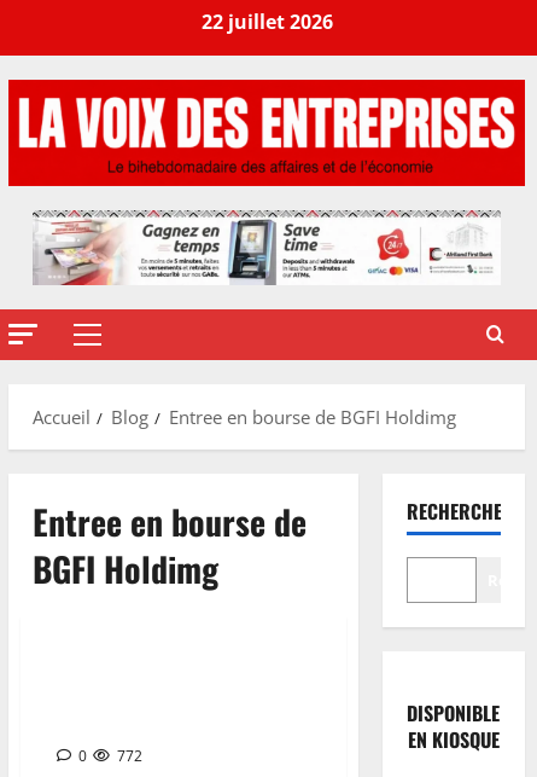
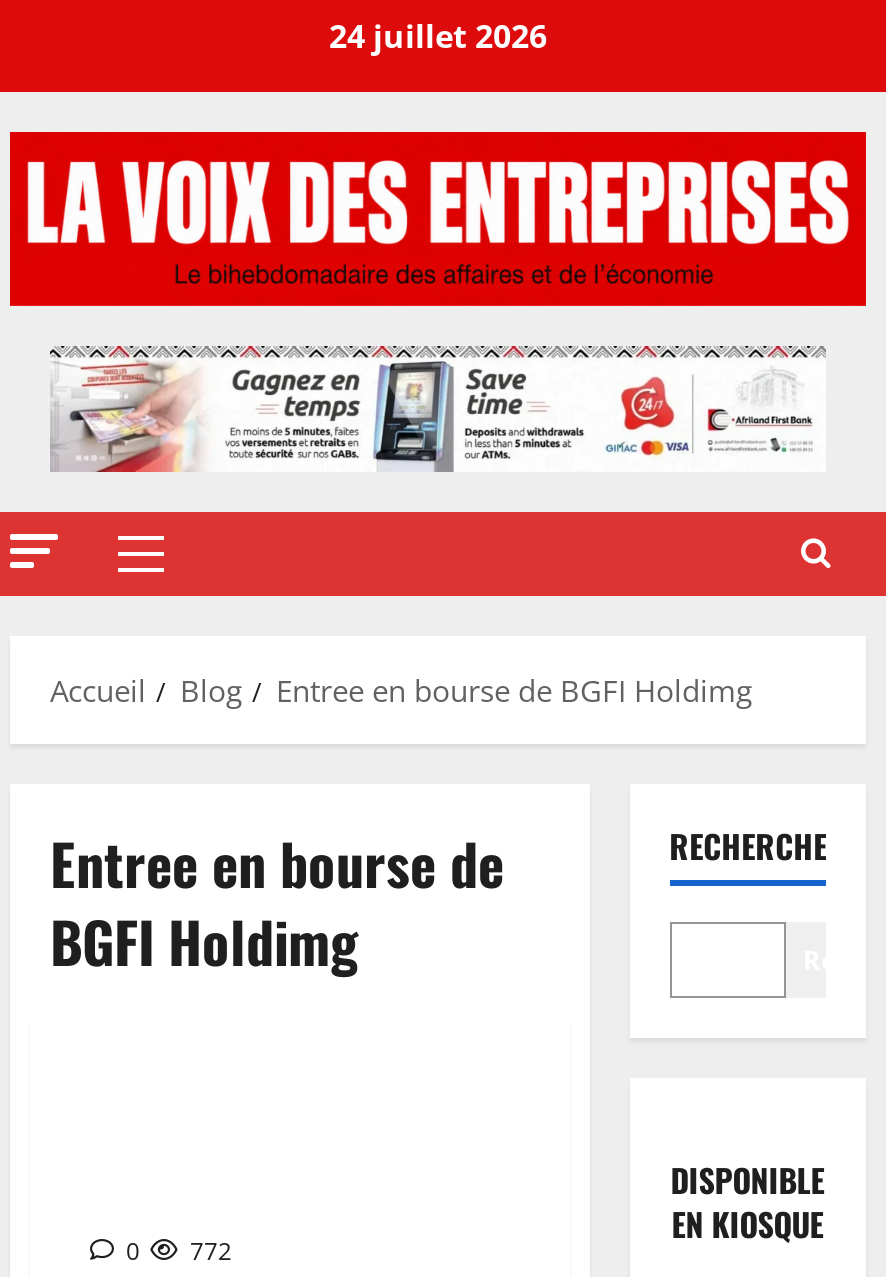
[201,8,332,35] 22 juillet 2026 -> [329,14,547,58] 24 juillet 2026

